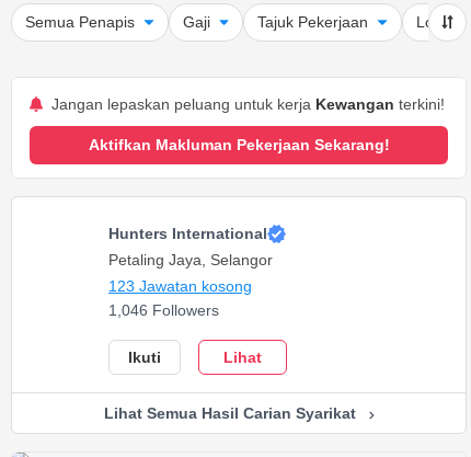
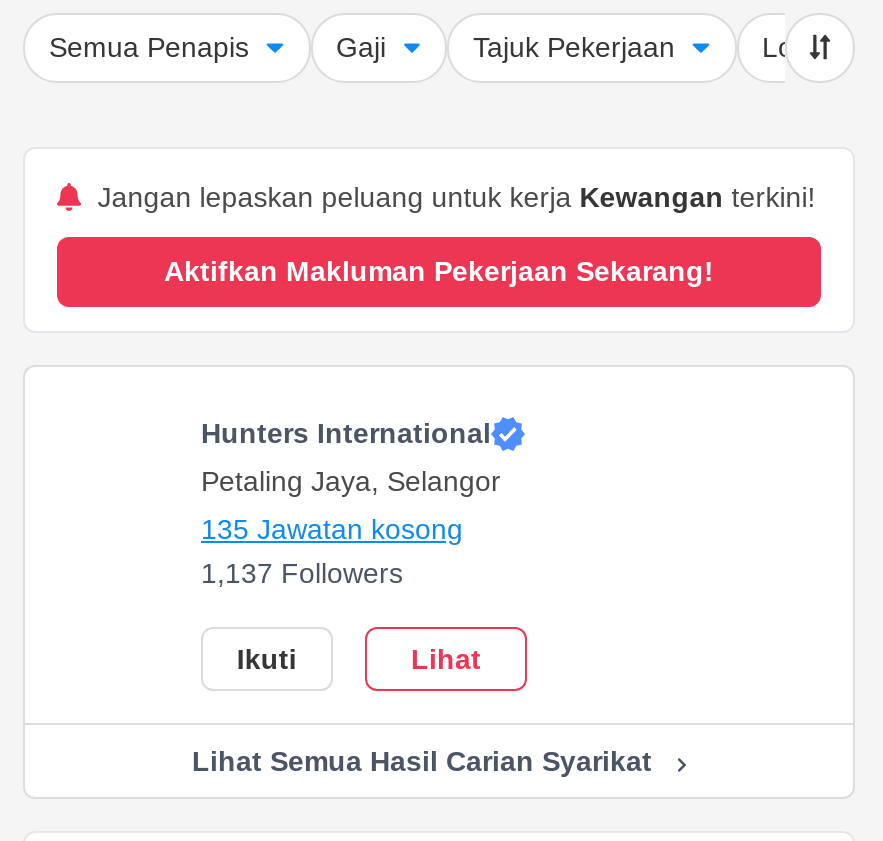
[108,277,252,295] 123 Jawatan kosong -> [201,513,463,545] 135 Jawatan kosong
[108,301,219,319] 1,046 Followers -> [201,557,403,589] 1,137 Followers

